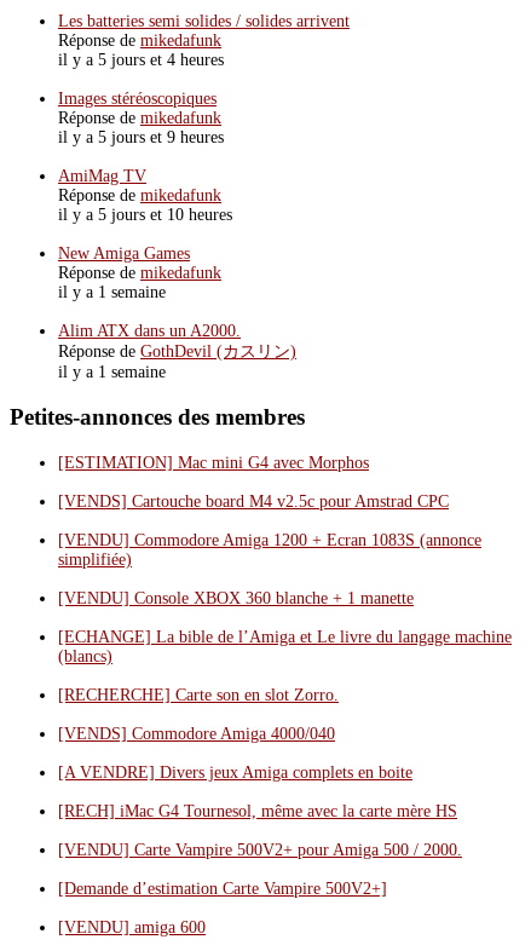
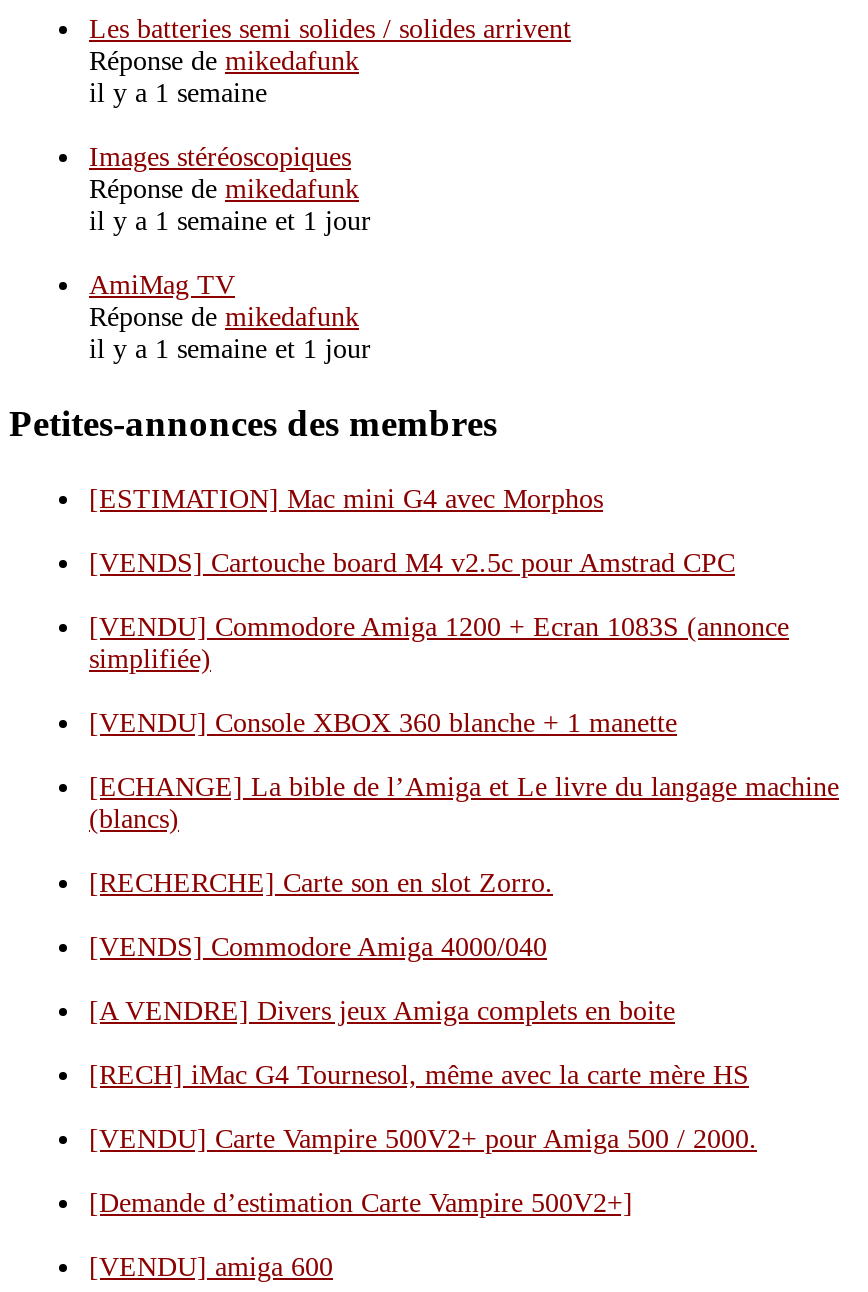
[58,50,224,68] il y a 5 jours et 4 heures -> [89,77,267,107] il y a 1 semaine
[58,128,224,146] il y a 5 jours et 9 heures -> [89,205,371,235] il y a 1 semaine et 1 jour
[58,205,296,381] il y a 5 jours et 10 heures | New Amiga Games | Réponse de mikedafunk | il y a 1 semaine | Alim ATX dans un A2000. | Réponse de GothDevil (カスリン) | il y a 1 semaine -> [89,333,371,363] il y a 1 semaine et 1 jour

